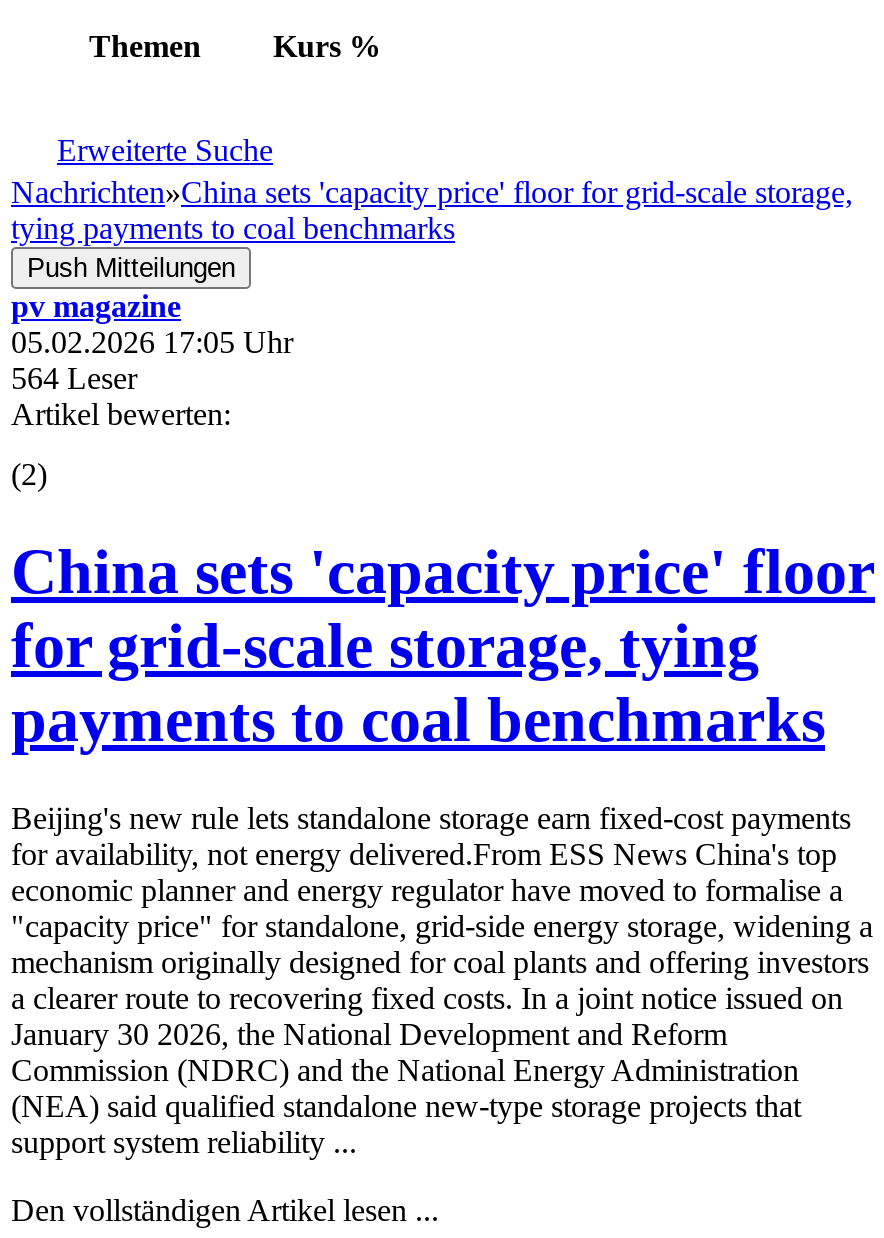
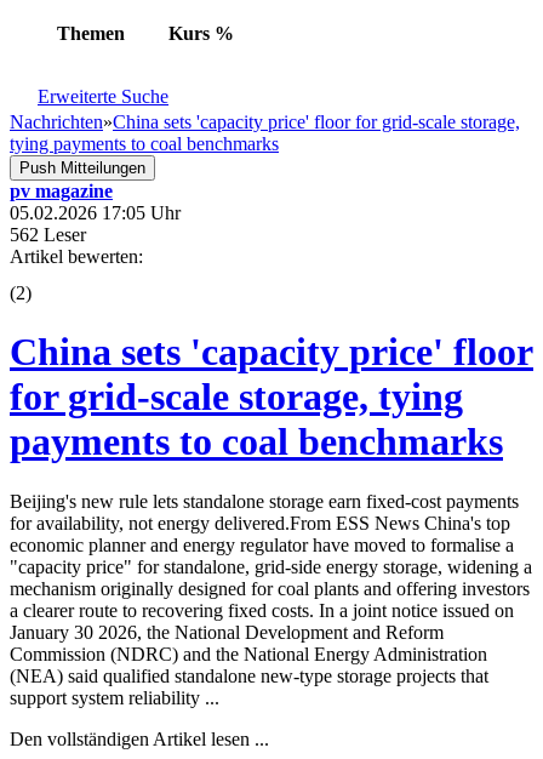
[11,361,137,395] 564 Leser -> [10,224,86,245] 562 Leser

